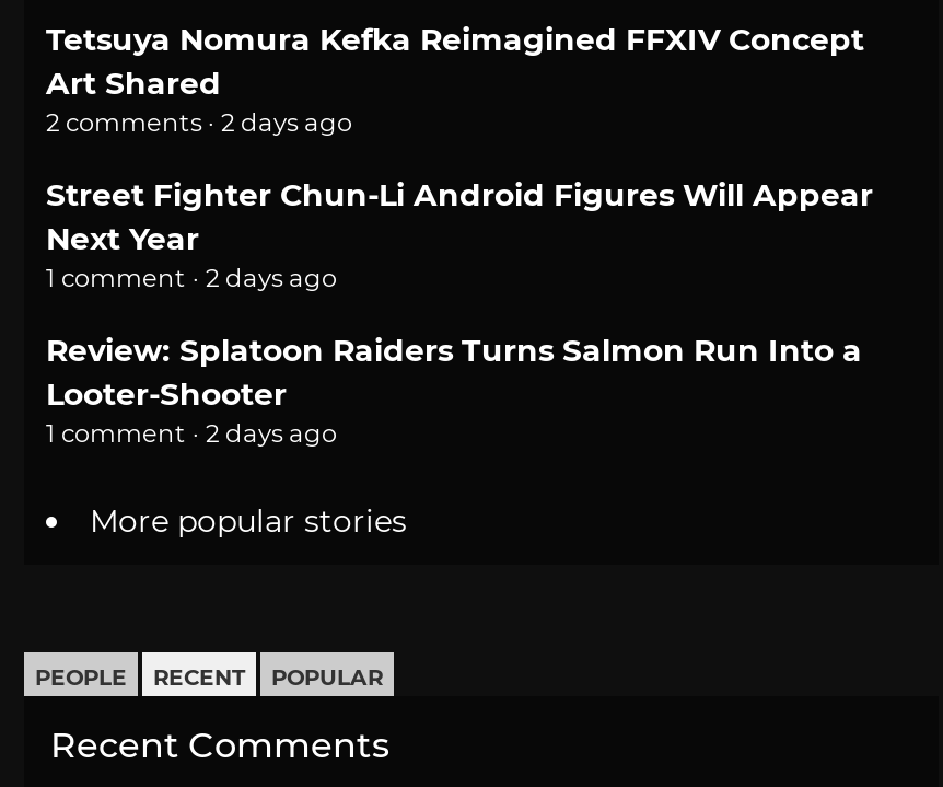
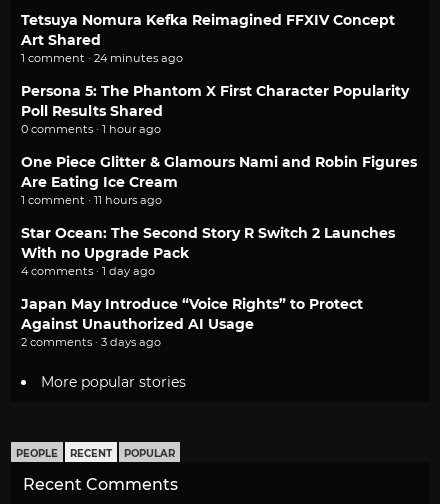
[46,107,873,449] 2 comments · 2 days ago | Street Fighter Chun-Li Android Figures Will Appear | Next Year | 1 comment · 2 days ago | Review: Splatoon Raiders Turns Salmon Run Into a | Looter-Shooter | 1 comment · 2 days ago -> [21,51,417,349] 1 comment · 24 minutes ago | Persona 5: The Phantom X First Character Popularity | Poll Results Shared | 0 comments · 1 hour ago | One Piece Glitter & Glamours Nami and Robin Figures | Are Eating Ice Cream | 1 comment · 11 hours ago | Star Ocean: The Second Story R Switch 2 Launches | With no Upgrade Pack | 4 comments · 1 day ago | Japan May Introduce “Voice Rights” to Protect | Against Unauthorized AI Usage | 2 comments · 3 days ago

